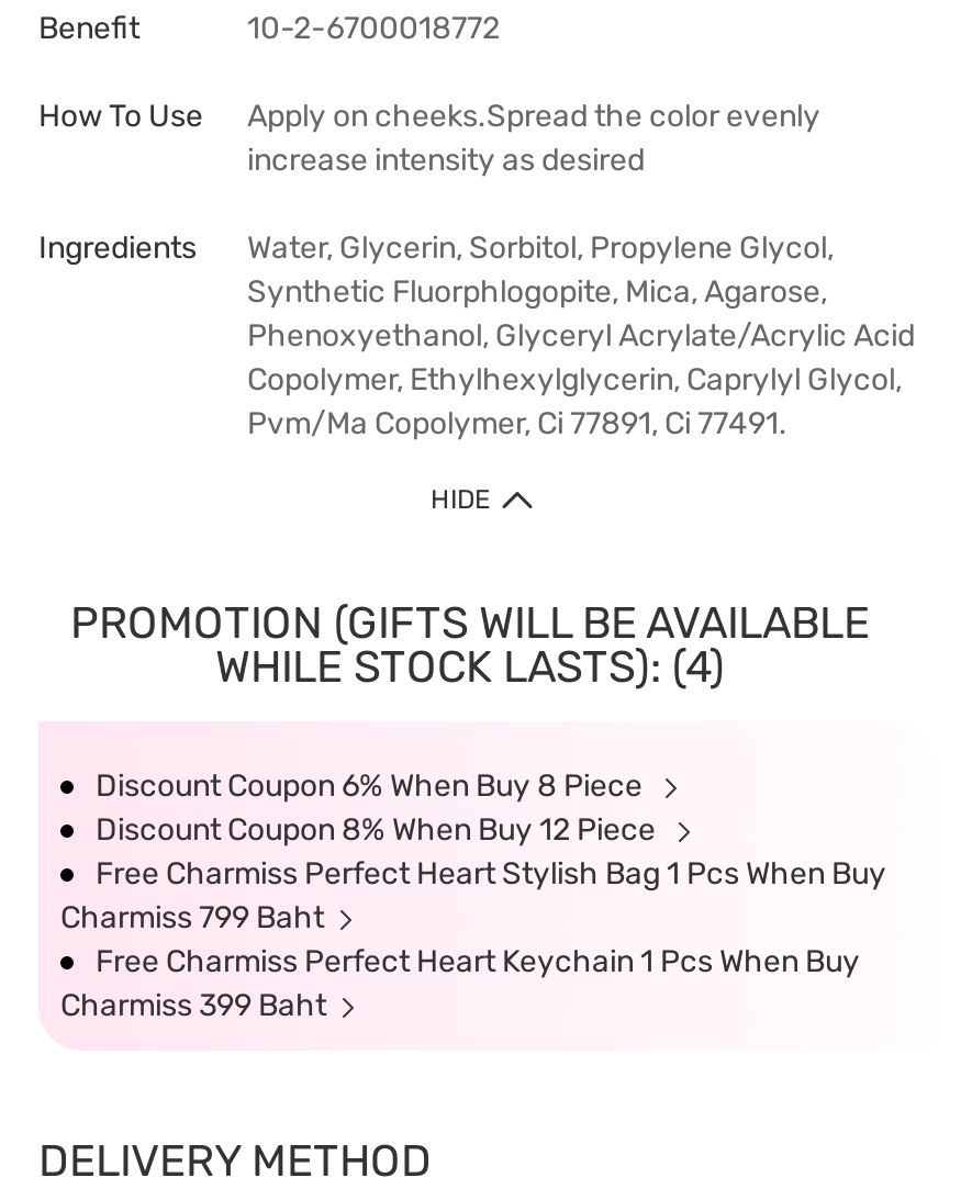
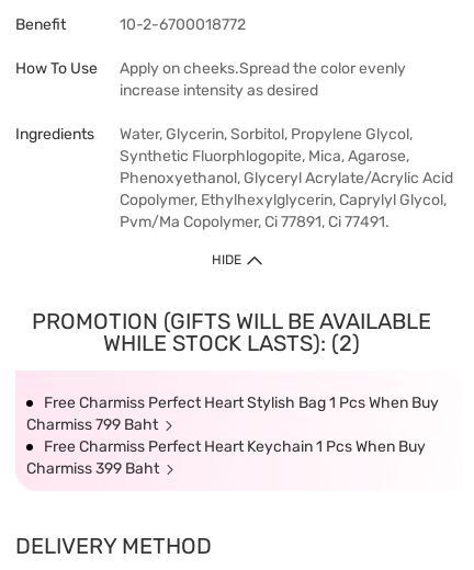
[96,640,725,849] WHILE STOCK LASTS): (4) | Discount Coupon 6% When Buy 8 Piece | Discount Coupon 8% When Buy 12 Piece -> [103,330,359,356] WHILE STOCK LASTS): (2)

